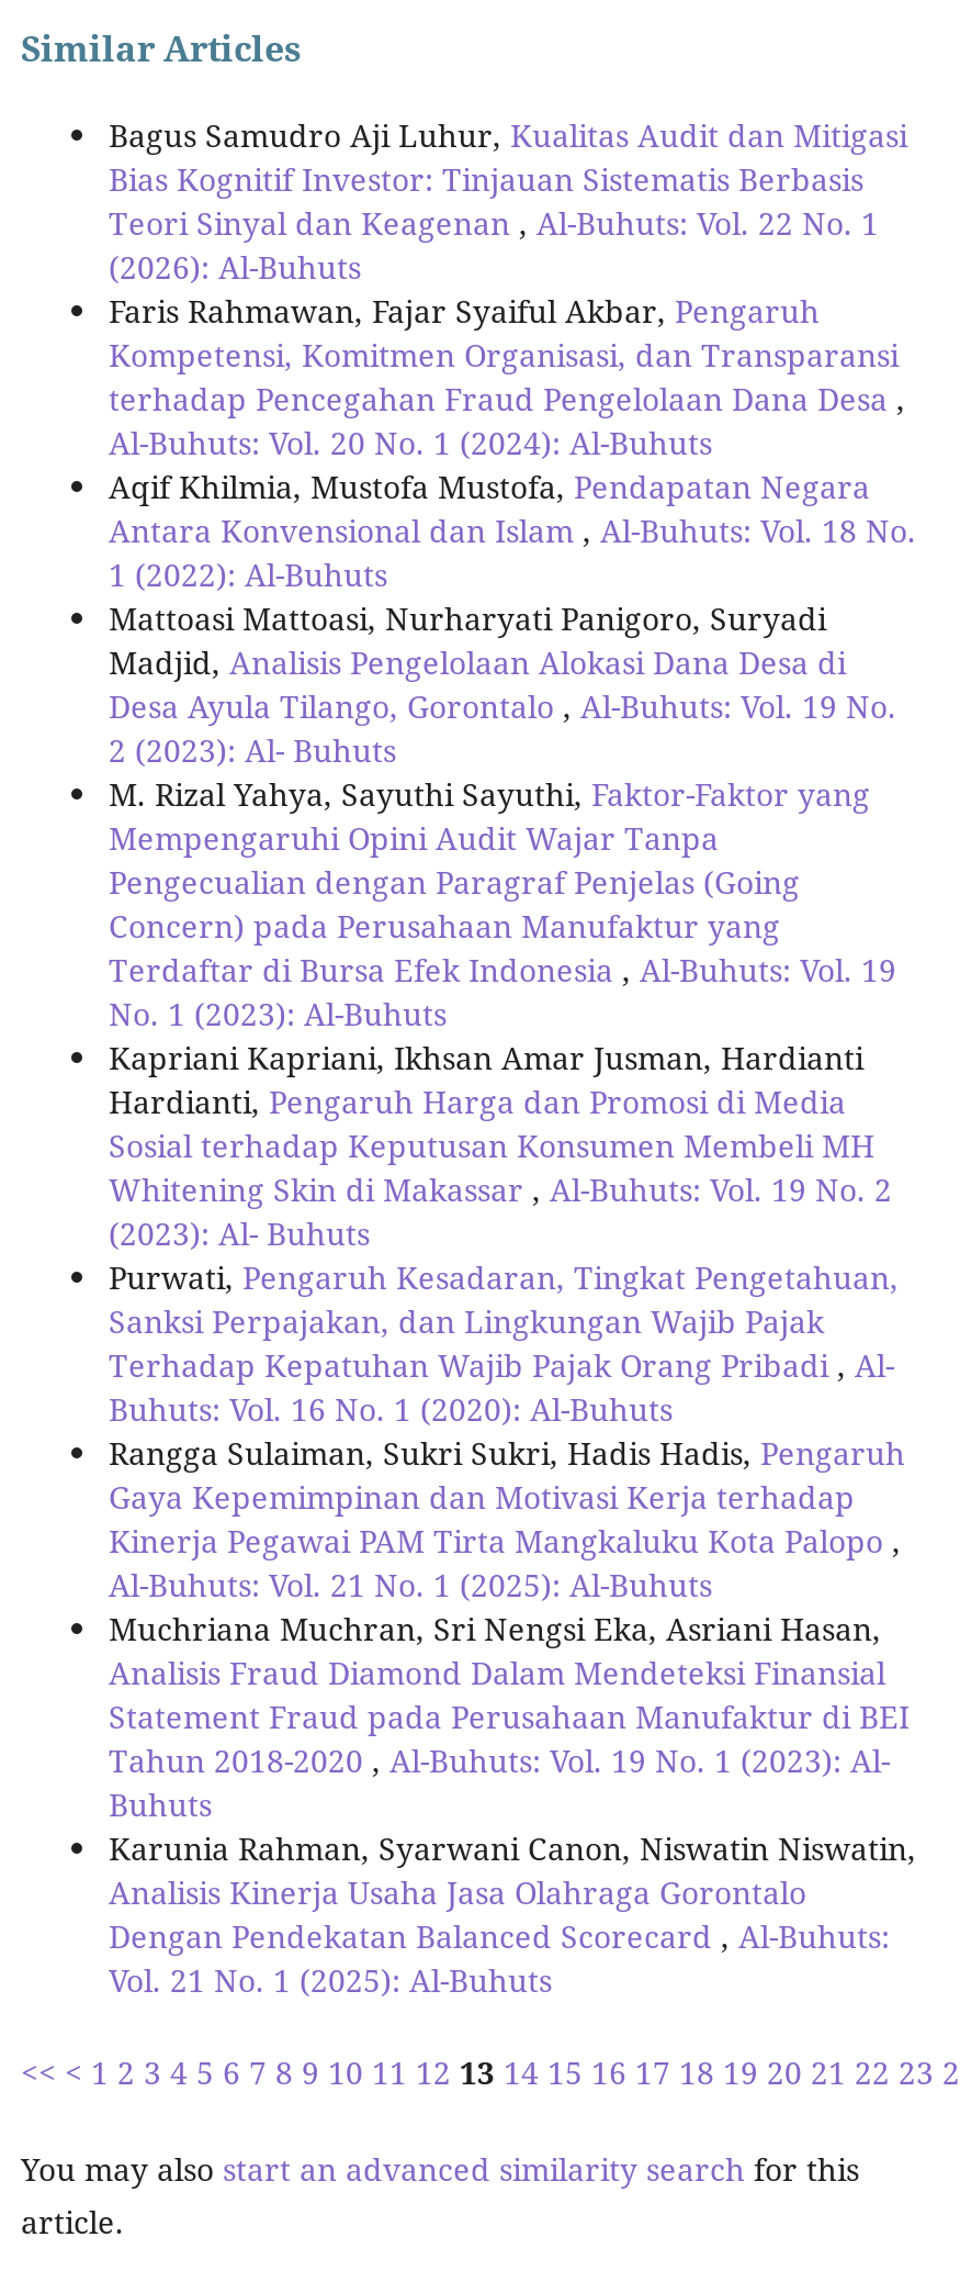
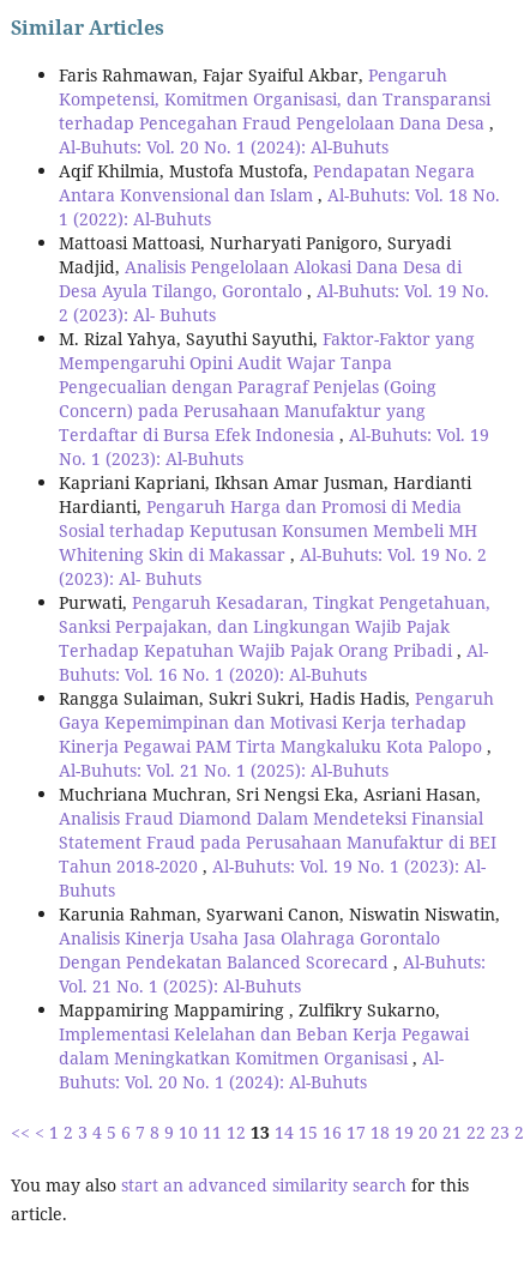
[109,114,907,288] Bagus Samudro Aji Luhur, Kualitas Audit dan Mitigasi | Bias Kognitif Investor: Tinjauan Sistematis Berbasis | Teori Sinyal dan Keagenan, Al-Buhuts: Vol. 22 No. 1 | (2026): Al-Buhuts -> none
moved [109,290,916,2001] -> [59,64,500,997]: Faris Rahmawan, Fajar Syaiful Akbar, Pengaruh | Kompetensi, Komitmen Organisasi, dan Transparansi | terhadap Pencegahan Fraud Pengelolaan Dana Desa, | ... | Dengan Pendekatan Balanced Scorecard, Al-Buhuts: | Vol. 21 No. 1 (2025): Al-Buhuts
none -> [59,999,469,1093] Mappamiring Mappamiring , Zulfikry Sukarno, | Implementasi Kelelahan dan Beban Kerja Pegawai | dalam Meningkatkan Komitmen Organisasi, Al- | Buhuts: Vol. 20 No. 1 (2024): Al-Buhuts

